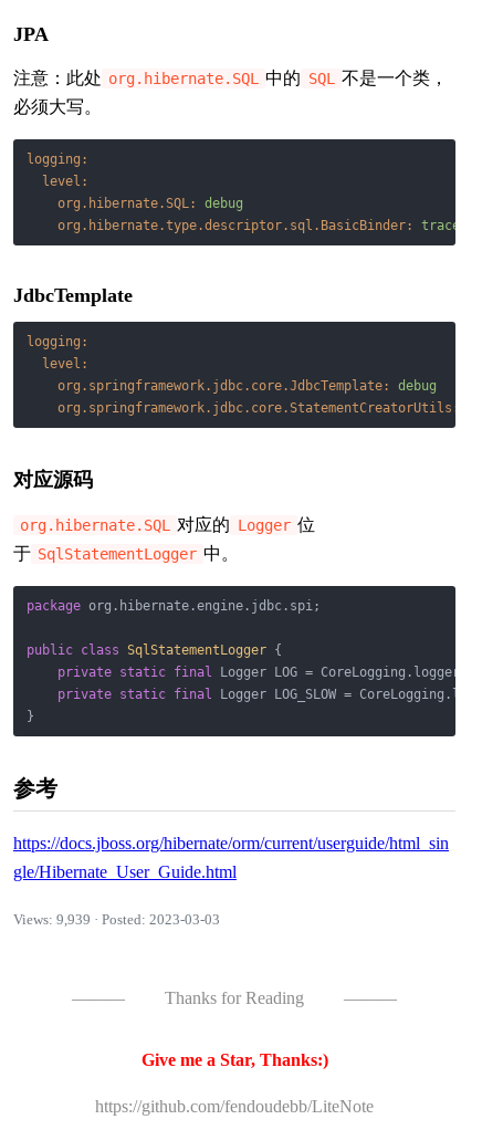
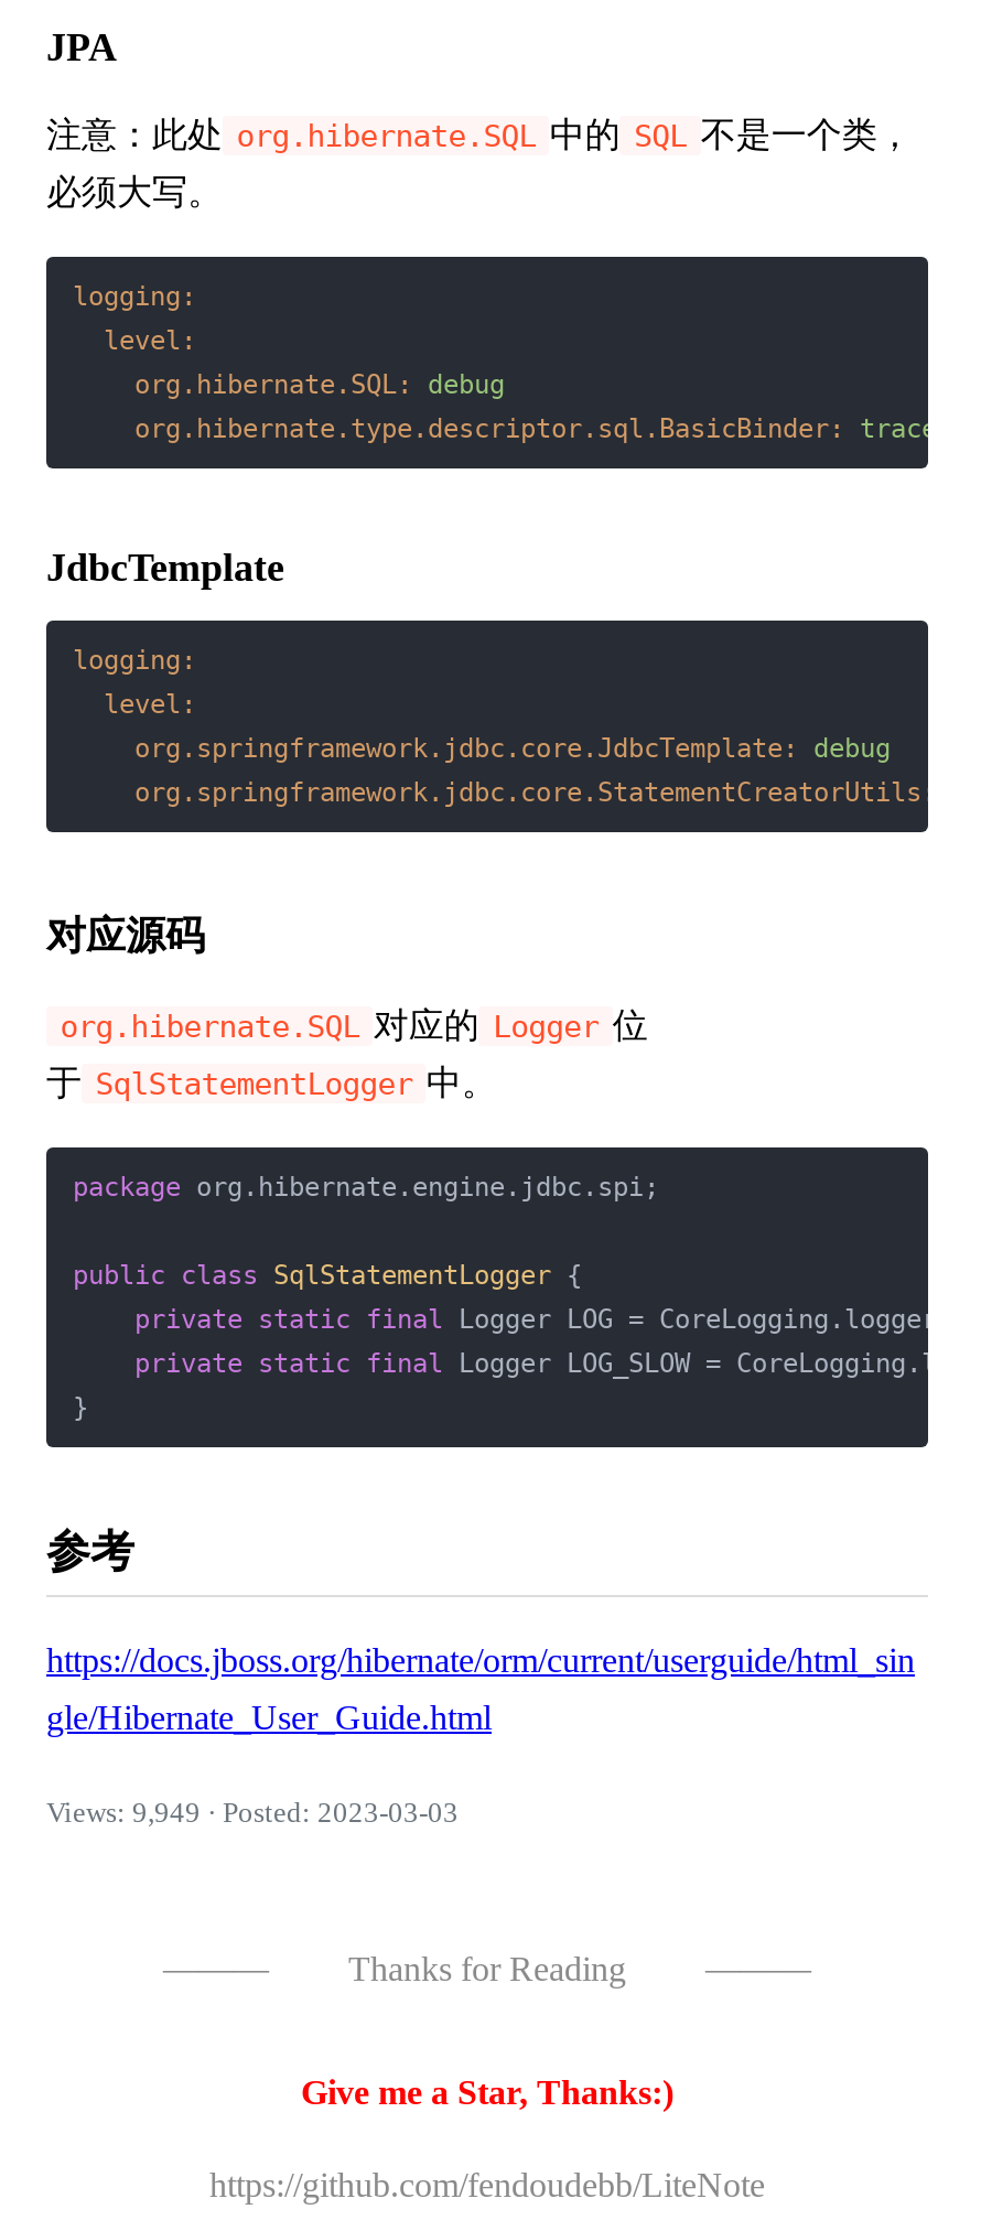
[13,912,220,928] Views: 9,939 · Posted: 2023-03-03 -> [46,1798,459,1829] Views: 9,949 · Posted: 2023-03-03

